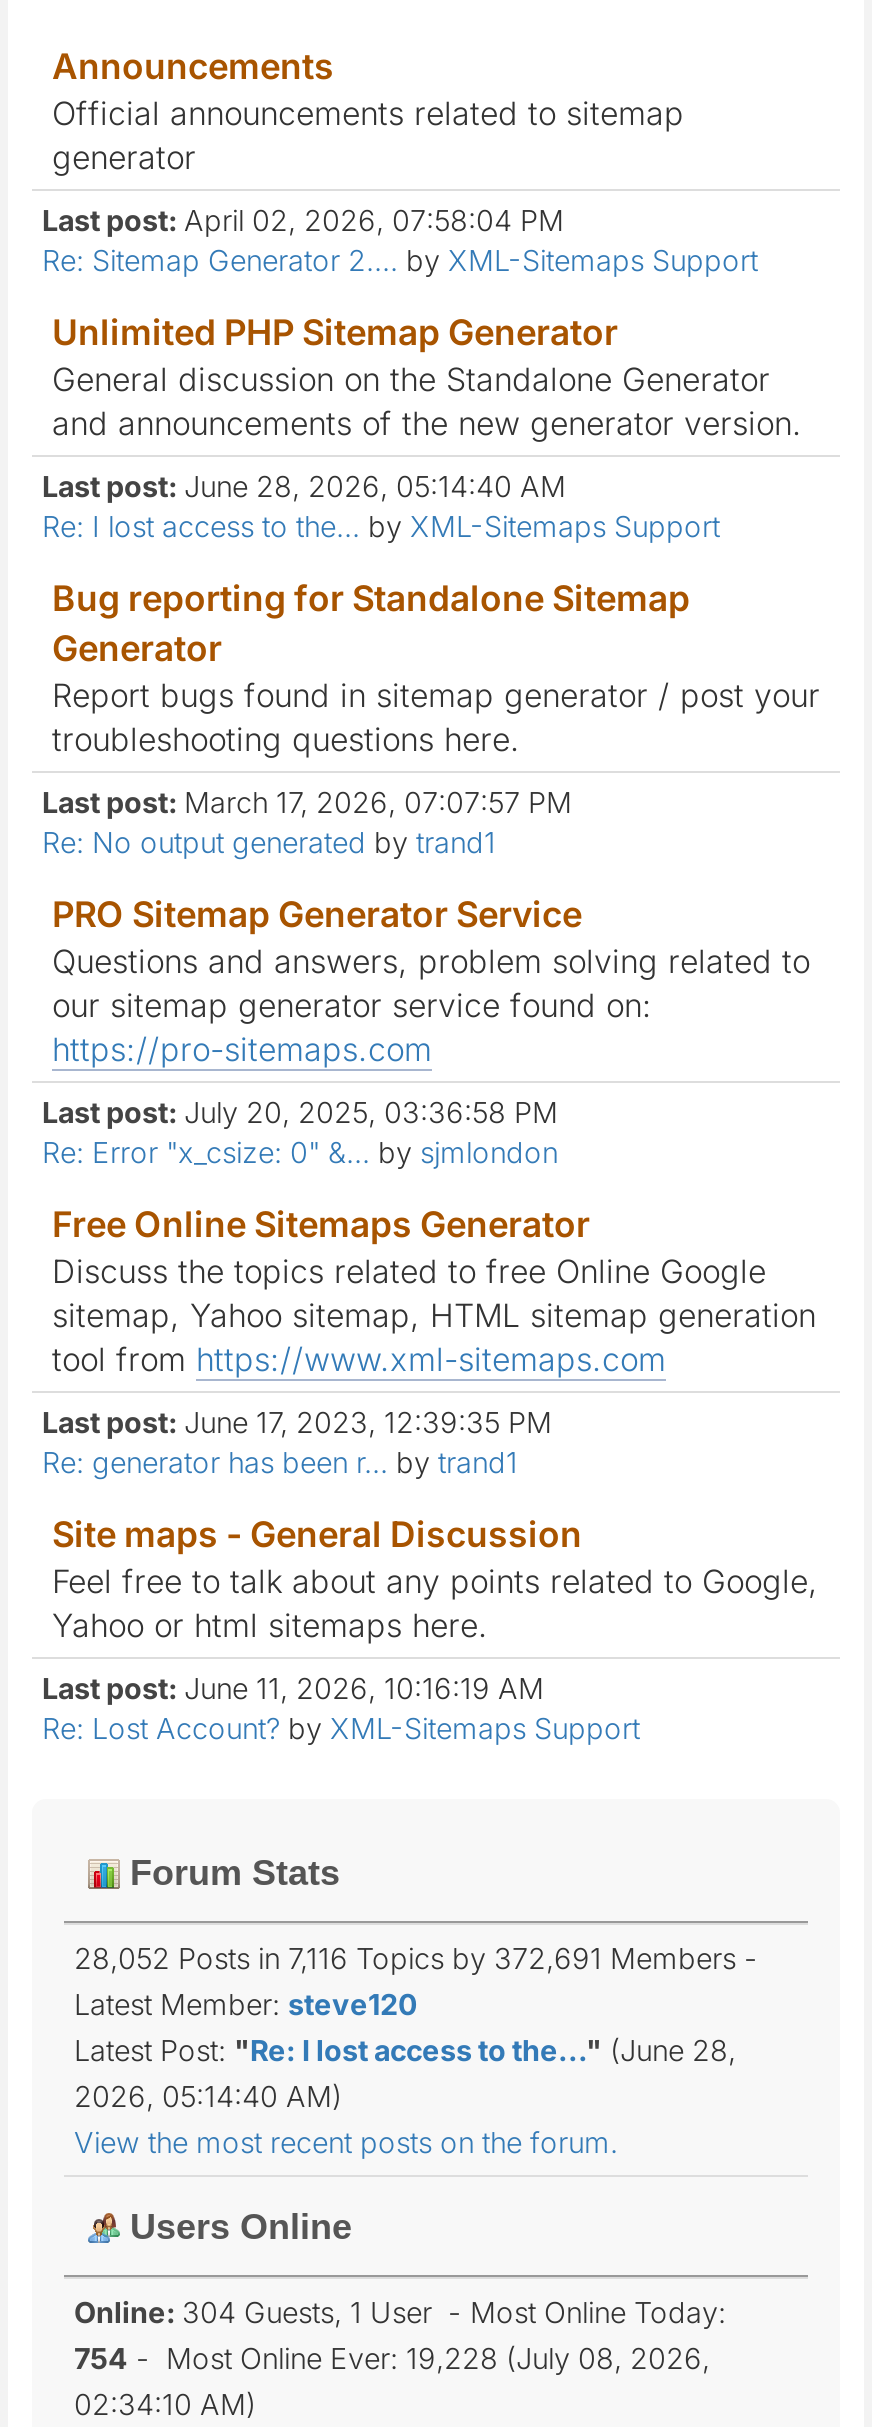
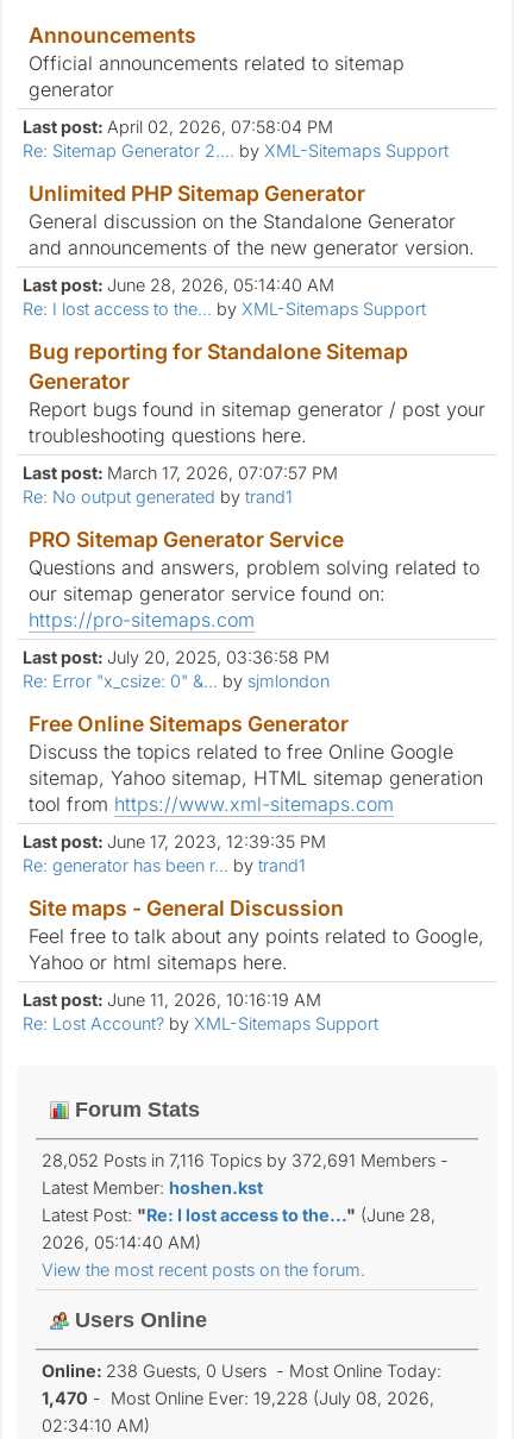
[74,1986,418,2020] Latest Member: steve120 -> [42,1177,263,1197] Latest Member: hoshen.kst
[74,2294,726,2328] Online: 304 Guests, 1 User - Most Online Today: -> [42,1360,441,1380] Online: 238 Guests, 0 Users - Most Online Today:
[74,2340,710,2374] 754 - Most Online Ever: 19,228 (July 08, 2026, -> [42,1387,434,1408] 1,470 - Most Online Ever: 19,228 (July 08, 2026,

